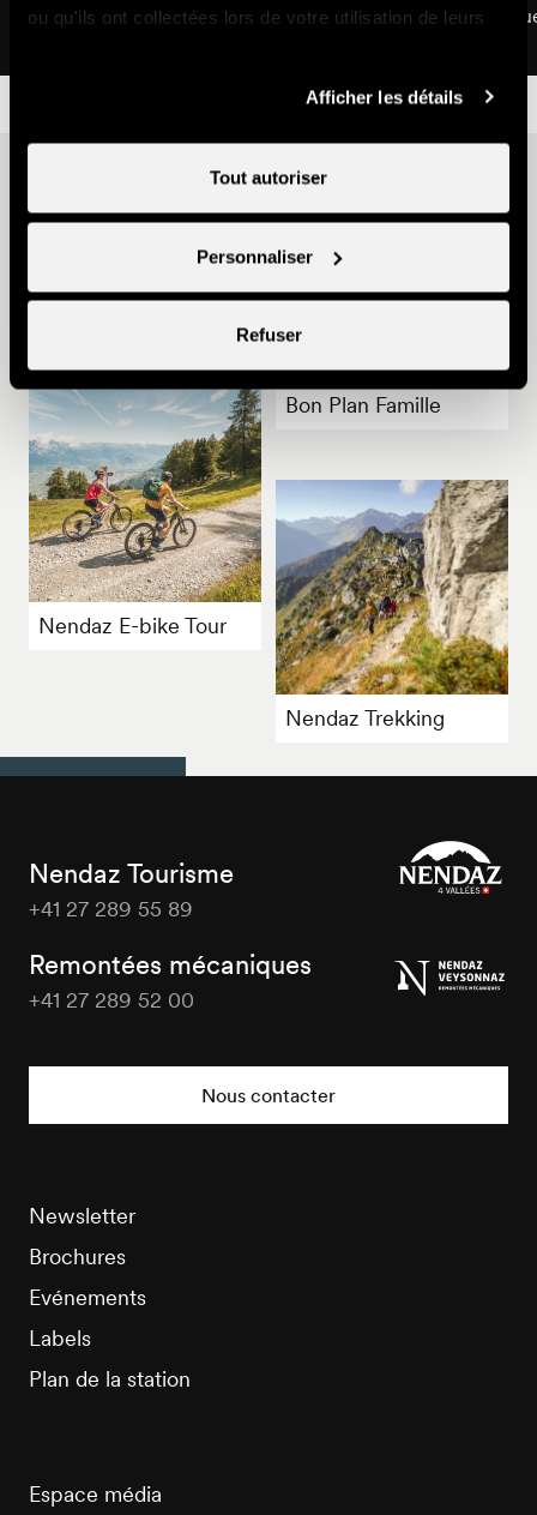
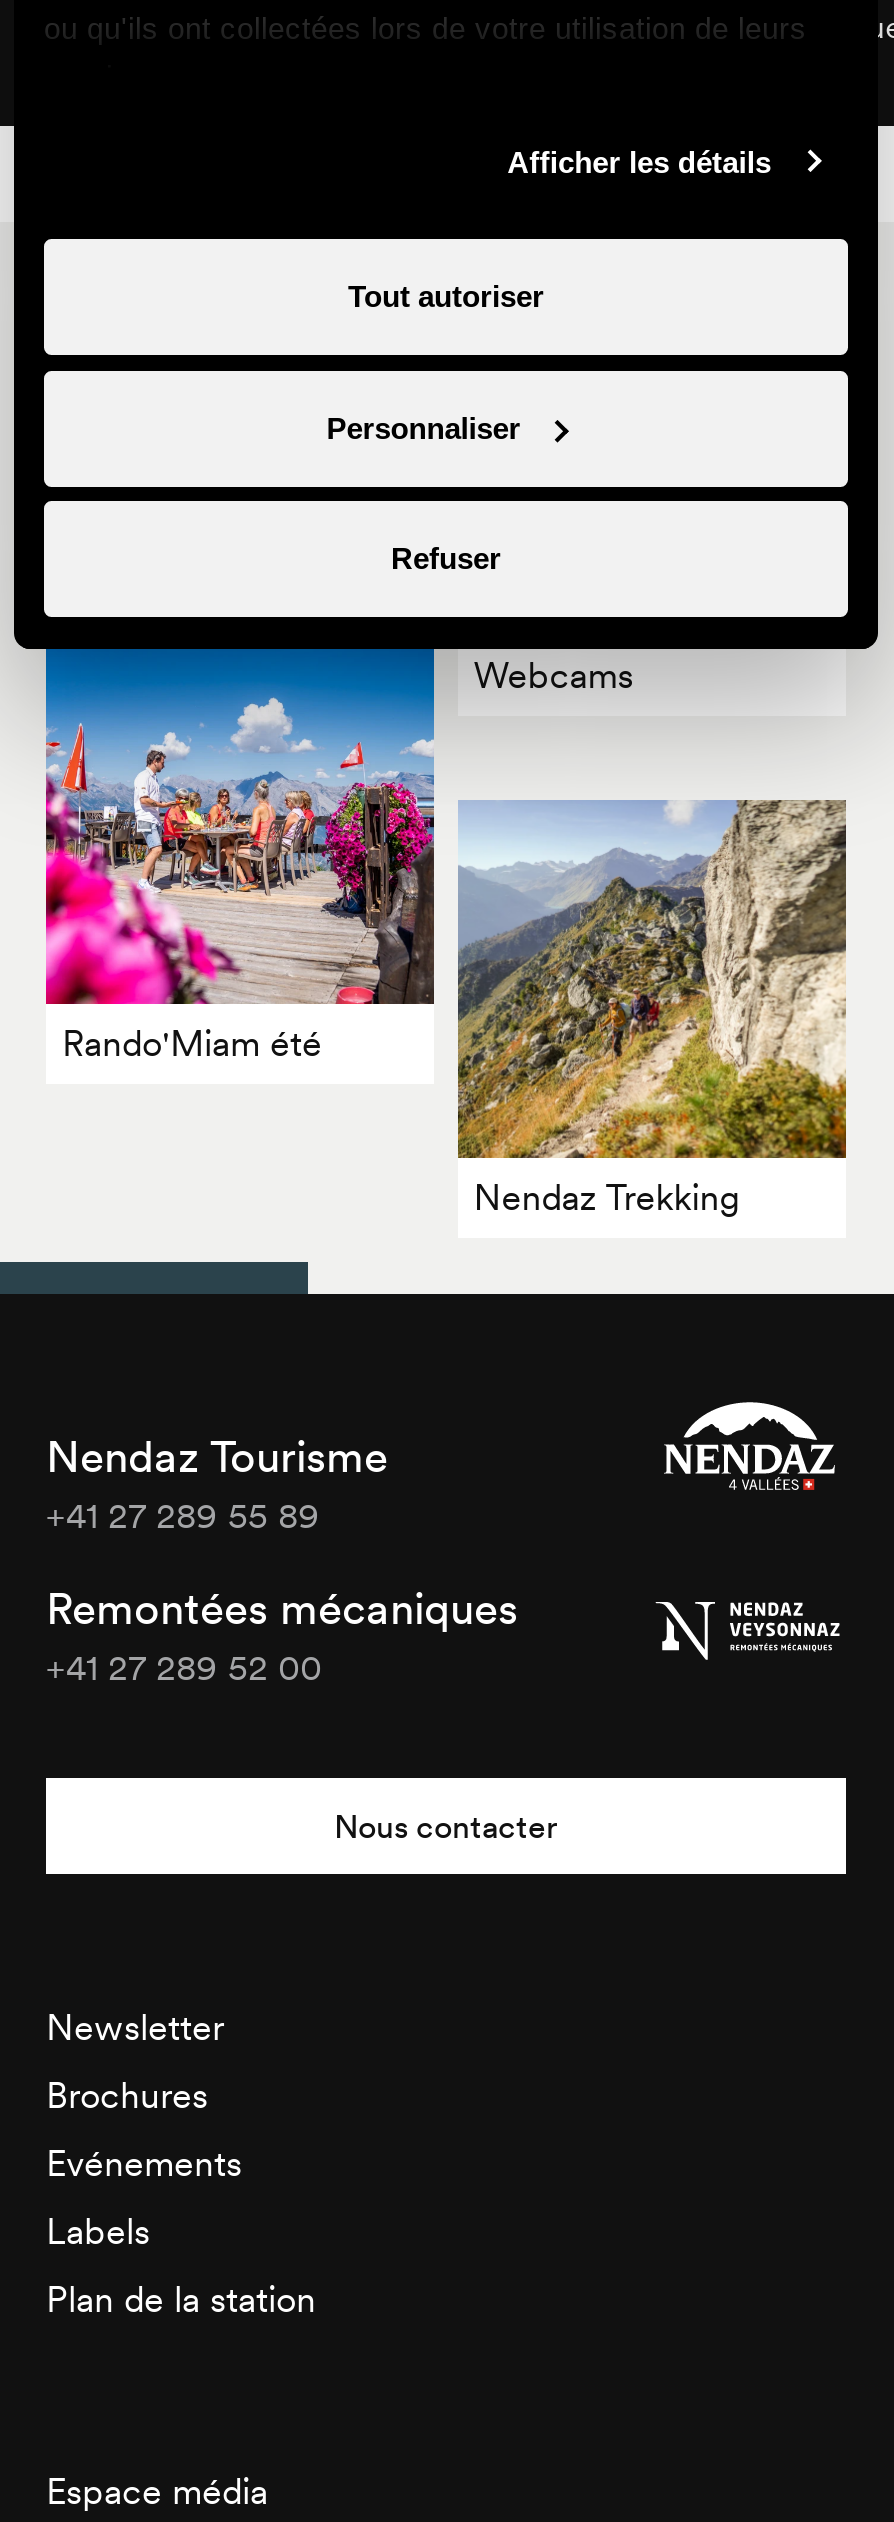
[28,389,263,639] [image] | Nendaz E-bike Tour -> [44,648,436,1065] [image] | Rando'Miam été
[285,391,441,419] Bon Plan Famille -> [473,653,633,699] Webcams

